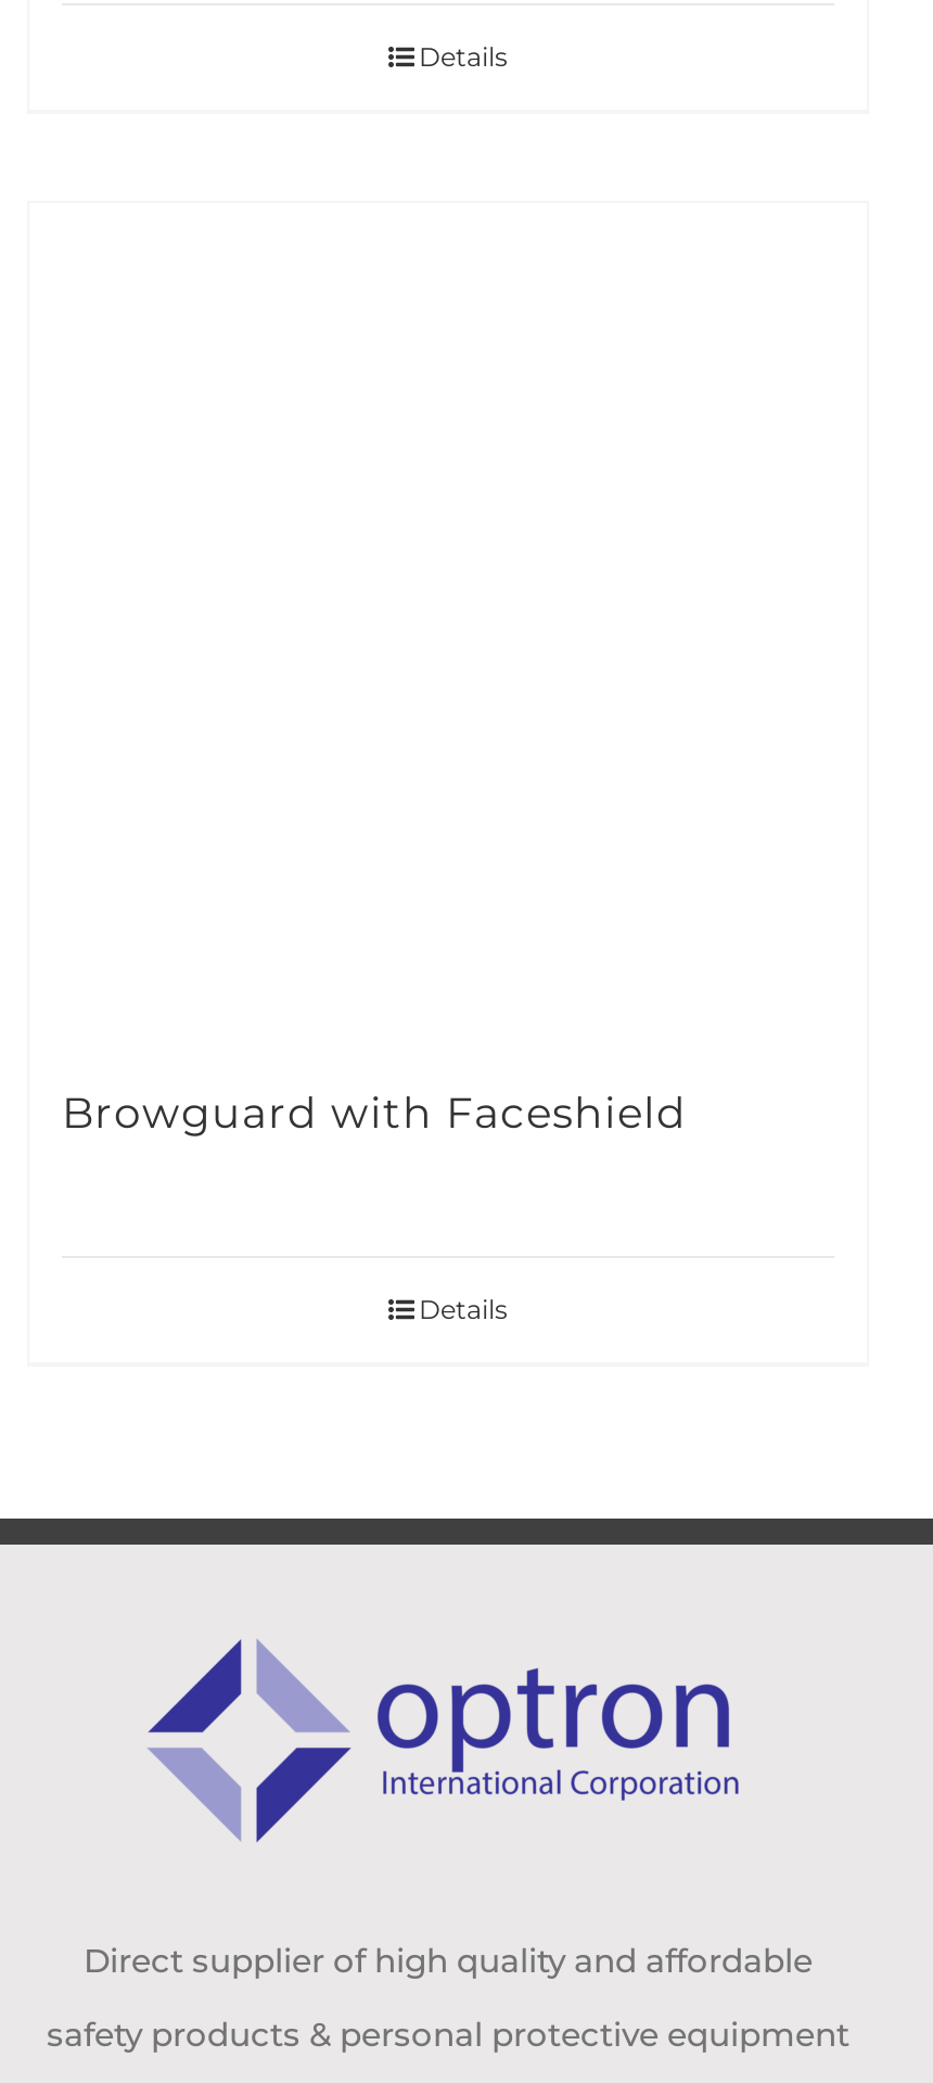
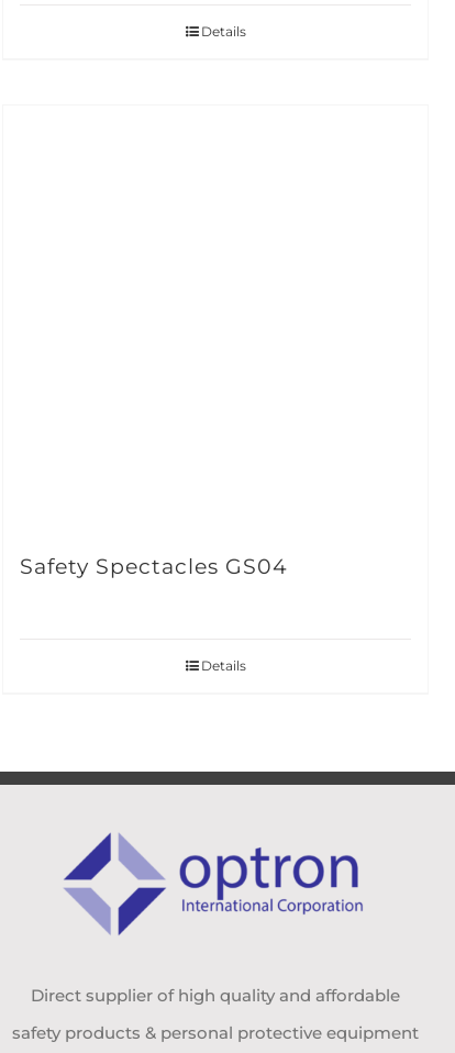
[62,1087,687,1139] Browguard with Faceshield -> [20,553,288,579] Safety Spectacles GS04

